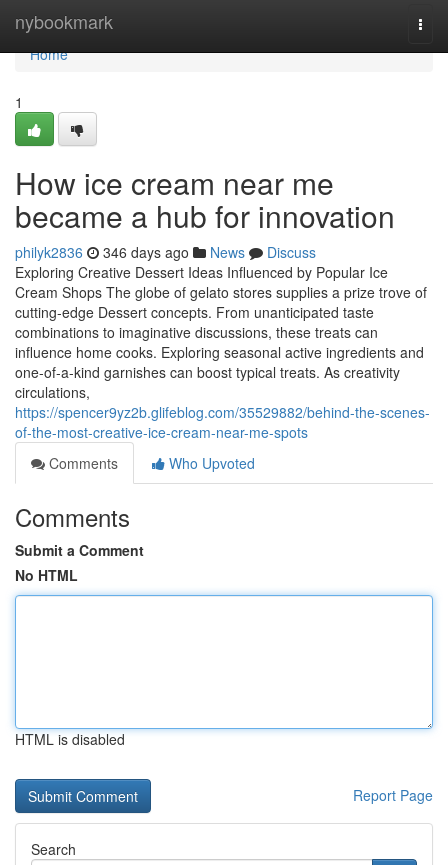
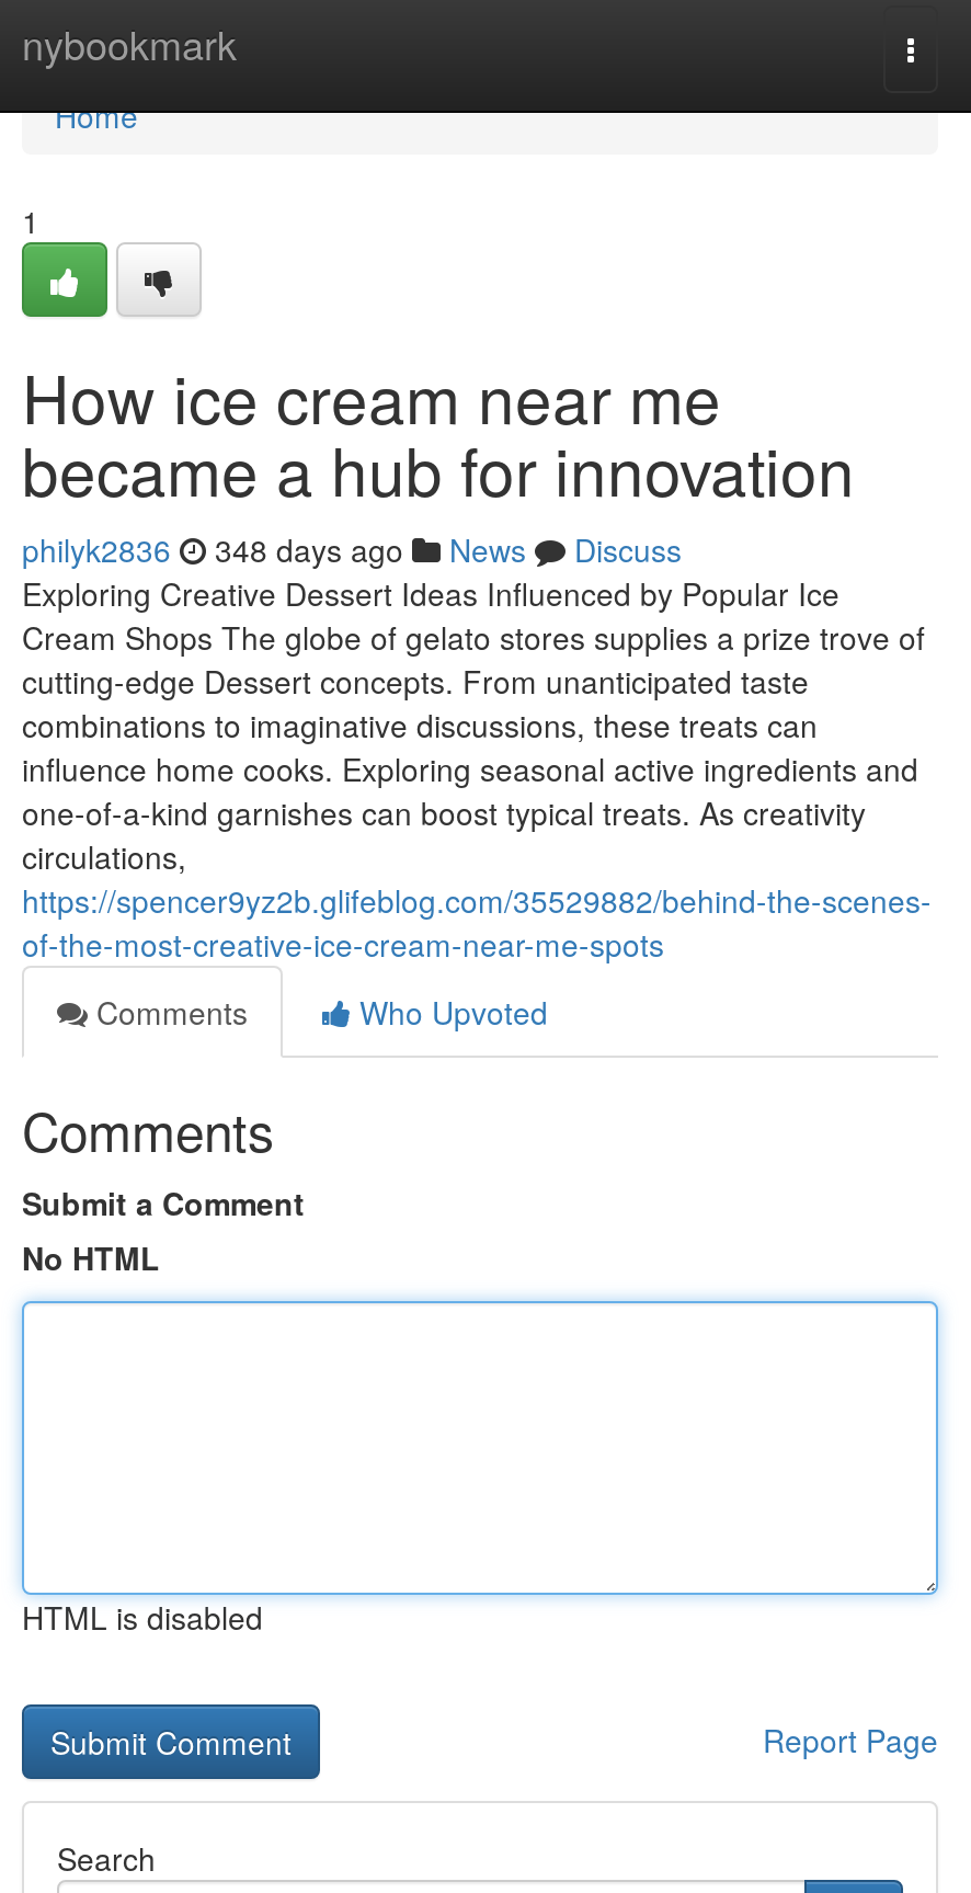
[15,242,316,262] philyk2836 346 days ago News Discuss -> [22,527,682,571] philyk2836 348 days ago News Discuss

